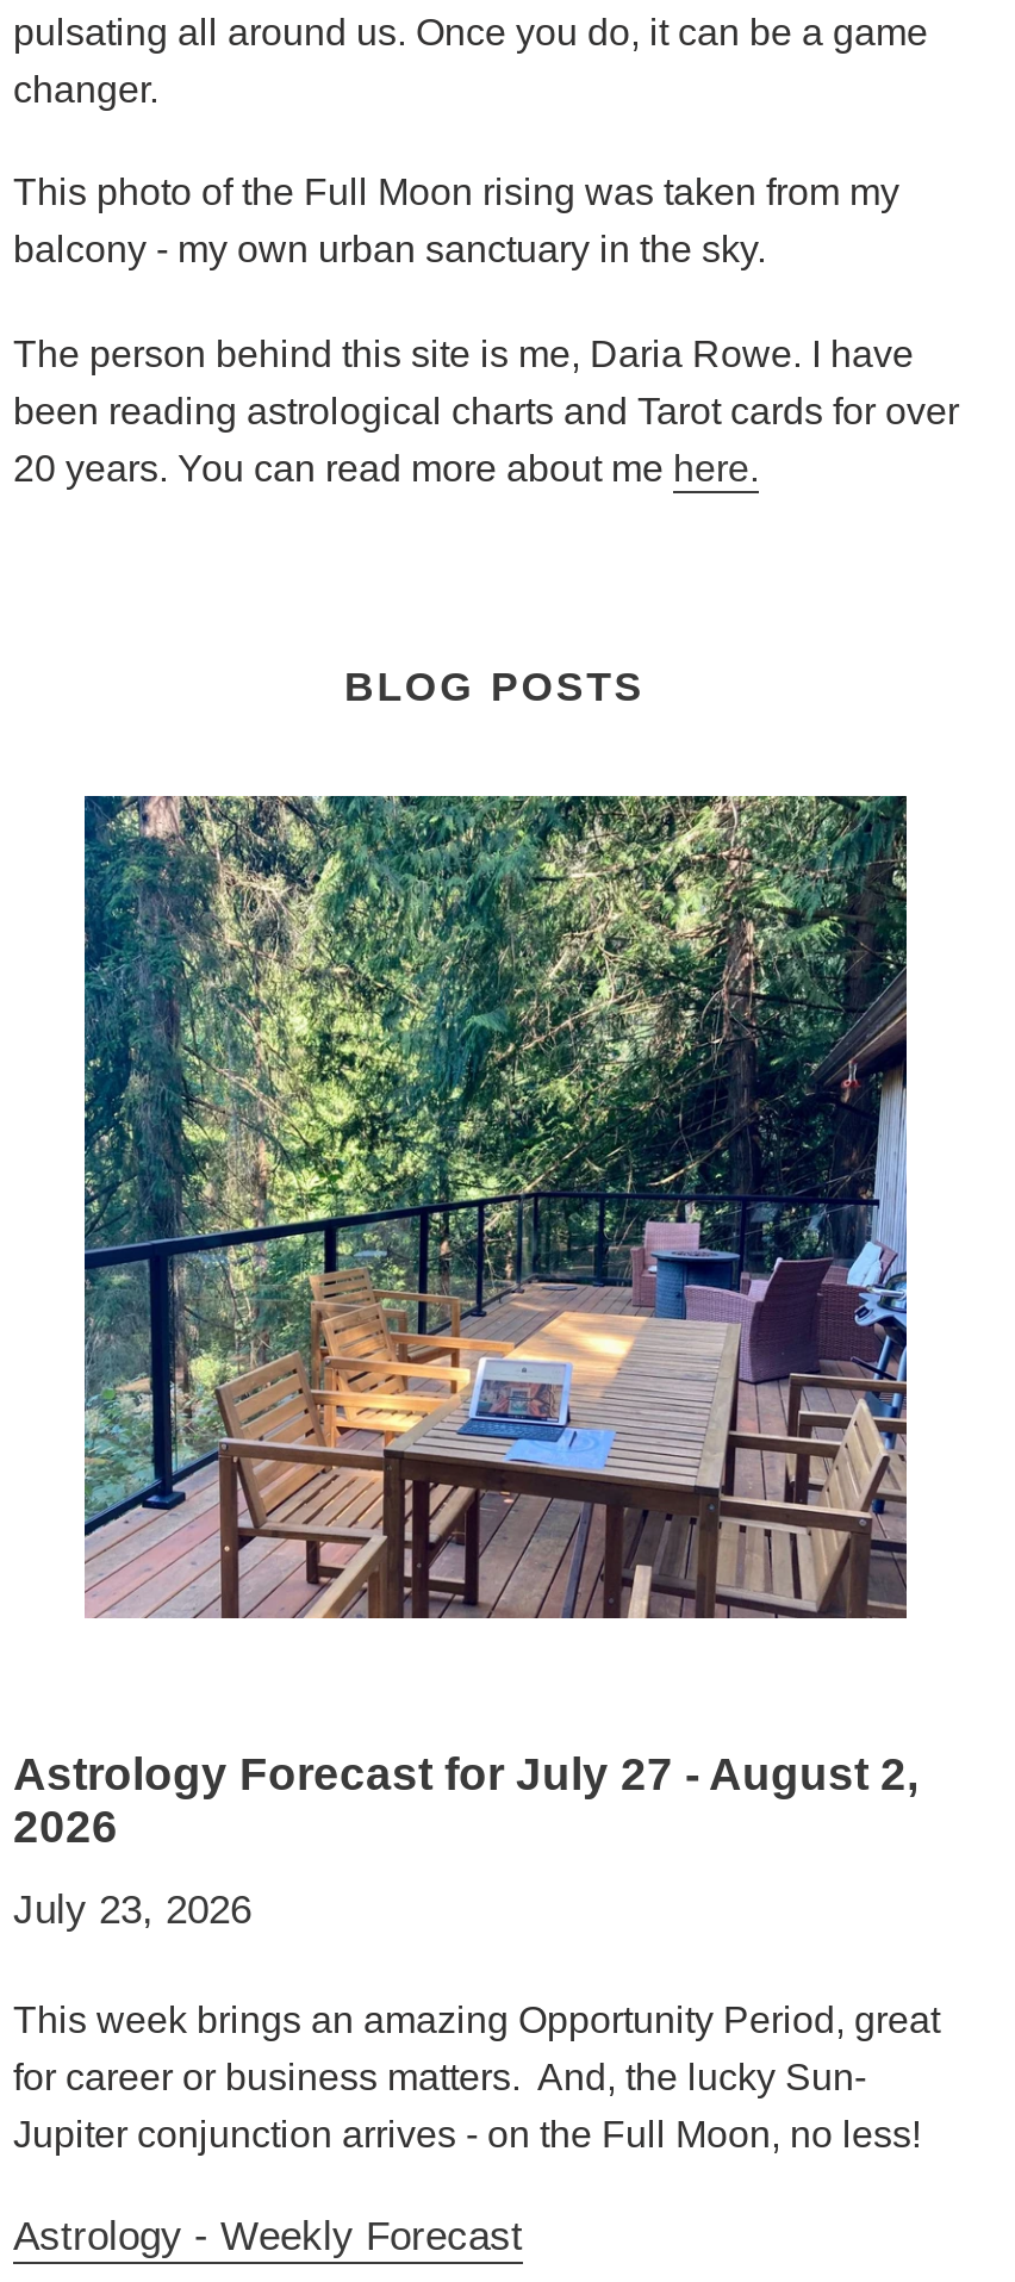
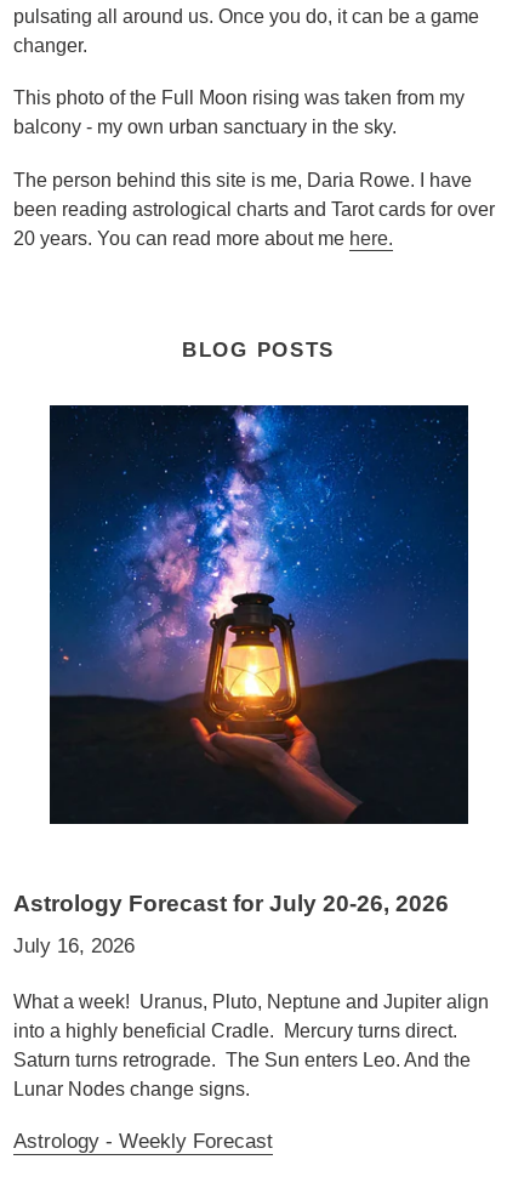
[82,794,909,1621] [image] -> [49,404,469,825] [image]
[13,1748,919,1851] Astrology Forecast for July 27 - August 2, | 2026 -> [13,890,449,916] Astrology Forecast for July 20-26, 2026
[13,1887,251,1932] July 23, 2026 -> [13,934,135,957] July 16, 2026
[13,1999,940,2154] This week brings an amazing Opportunity Period, great | for career or business matters. And, the lucky Sun- | Jupiter conjunction arrives - on the Full Moon, no less! -> [13,991,489,1099] What a week! Uranus, Pluto, Neptune and Jupiter align | into a highly beneficial Cradle. Mercury turns direct. | Saturn turns retrograde. The Sun enters Leo. And the | Lunar Nodes change signs.

